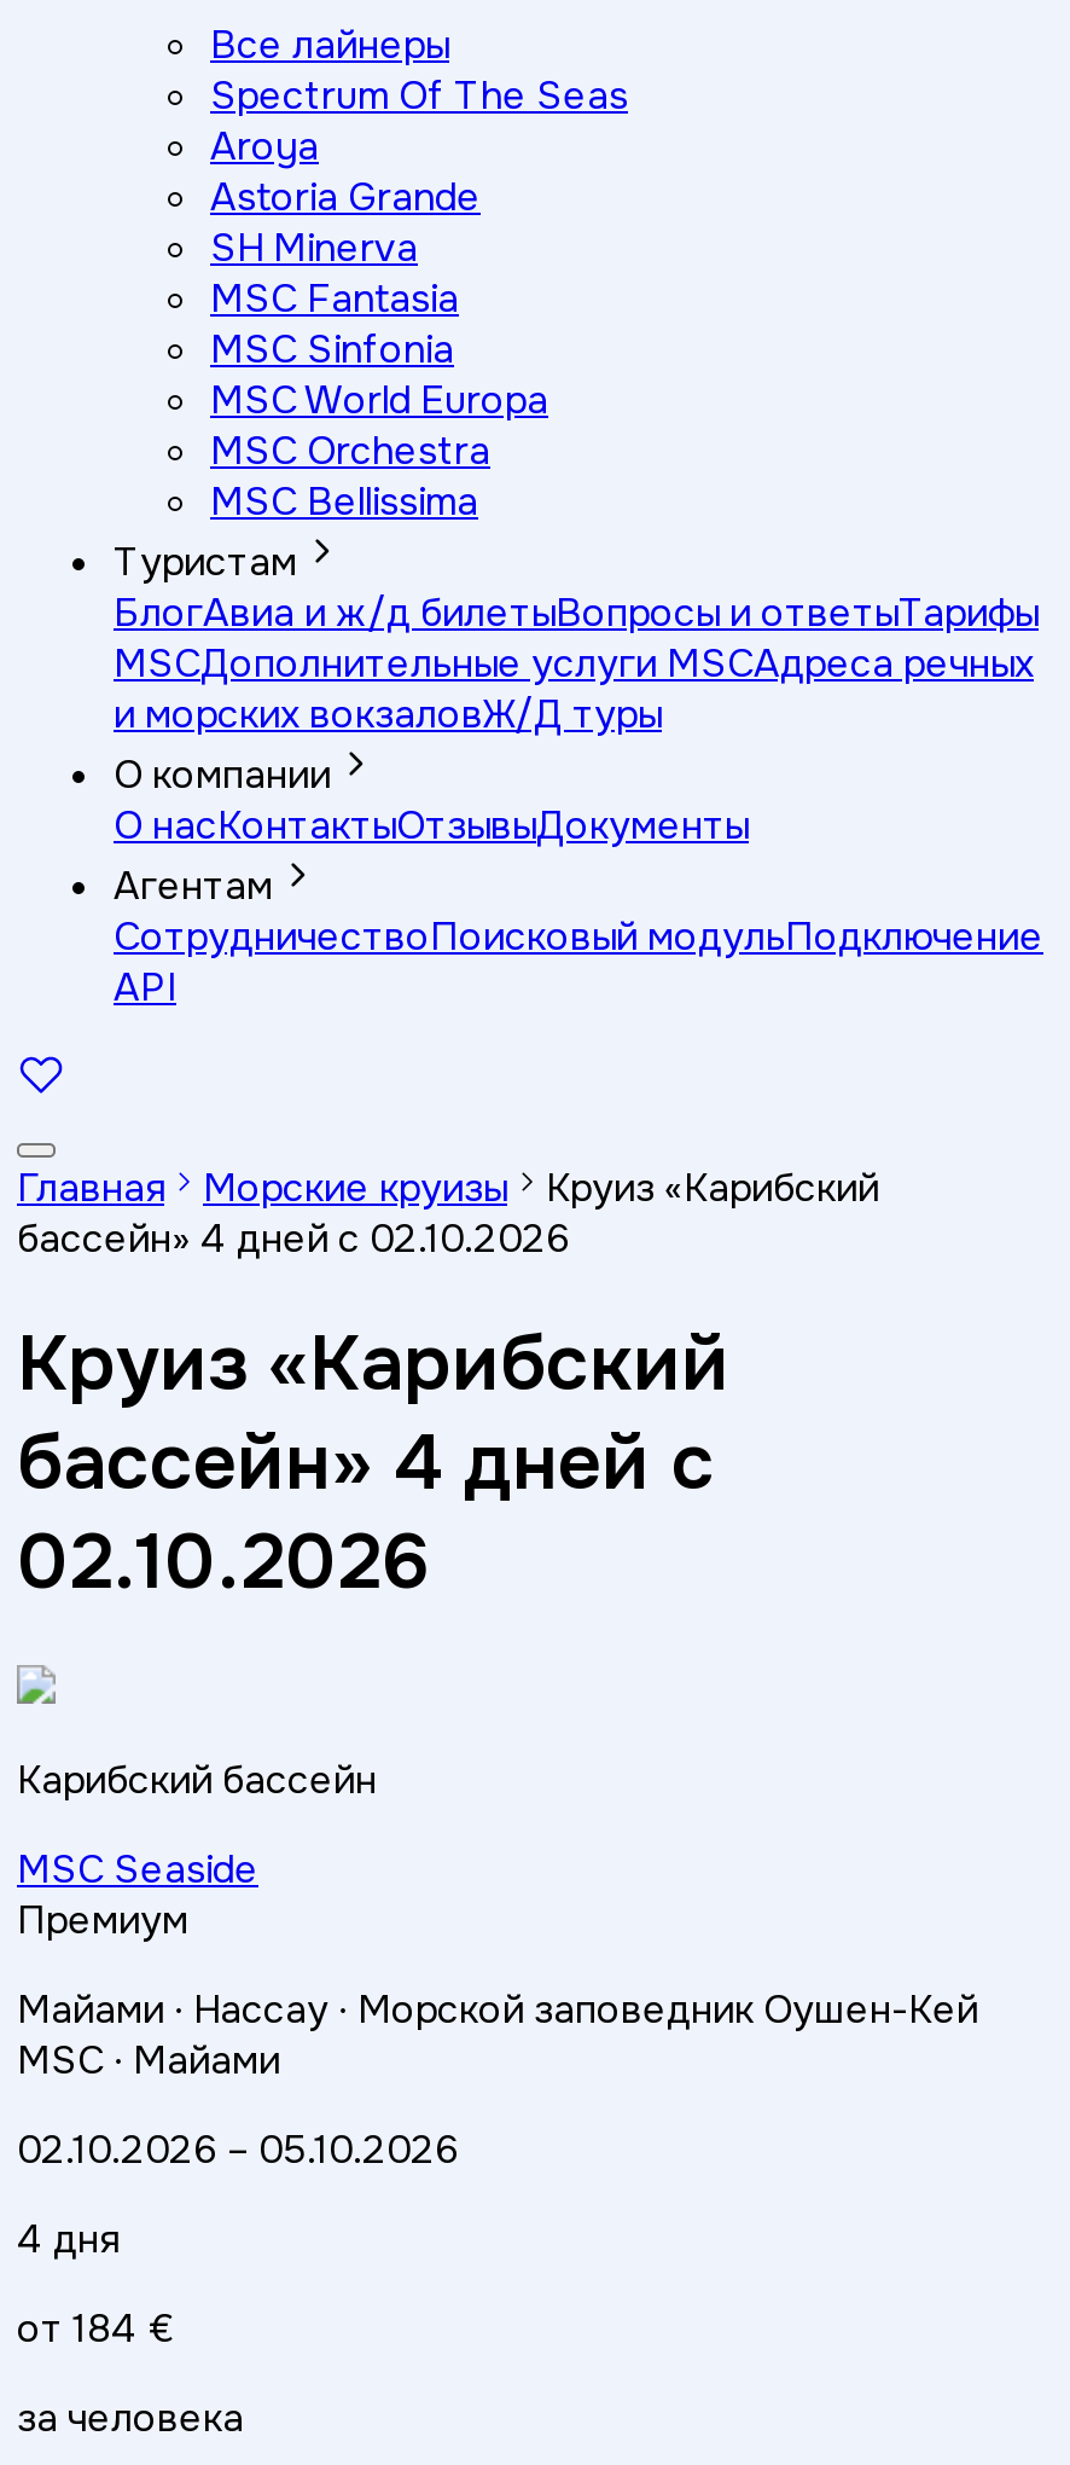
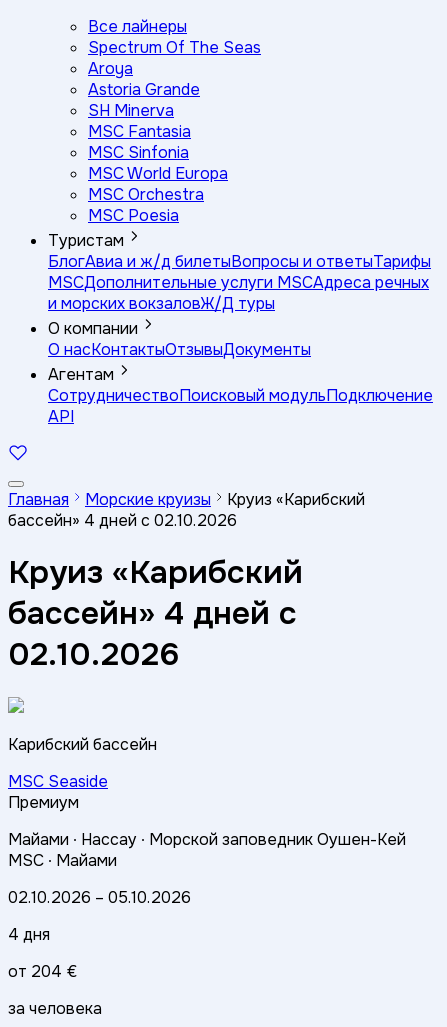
[210,475,478,526] MSC Bellissima -> [88,205,179,226] MSC Poesia
[17,2302,174,2353] от 184 € -> [8,960,77,981] от 204 €

